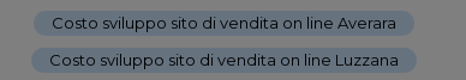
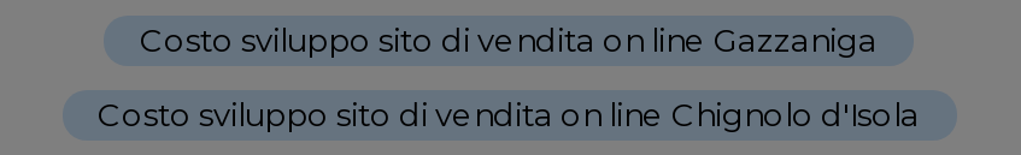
[51,13,396,32] Costo sviluppo sito di vendita on line Averara -> [140,19,878,58] Costo sviluppo sito di vendita on line Gazzaniga
[49,50,398,69] Costo sviluppo sito di vendita on line Luzzana -> [98,94,920,132] Costo sviluppo sito di vendita on line Chignolo d'Isola

